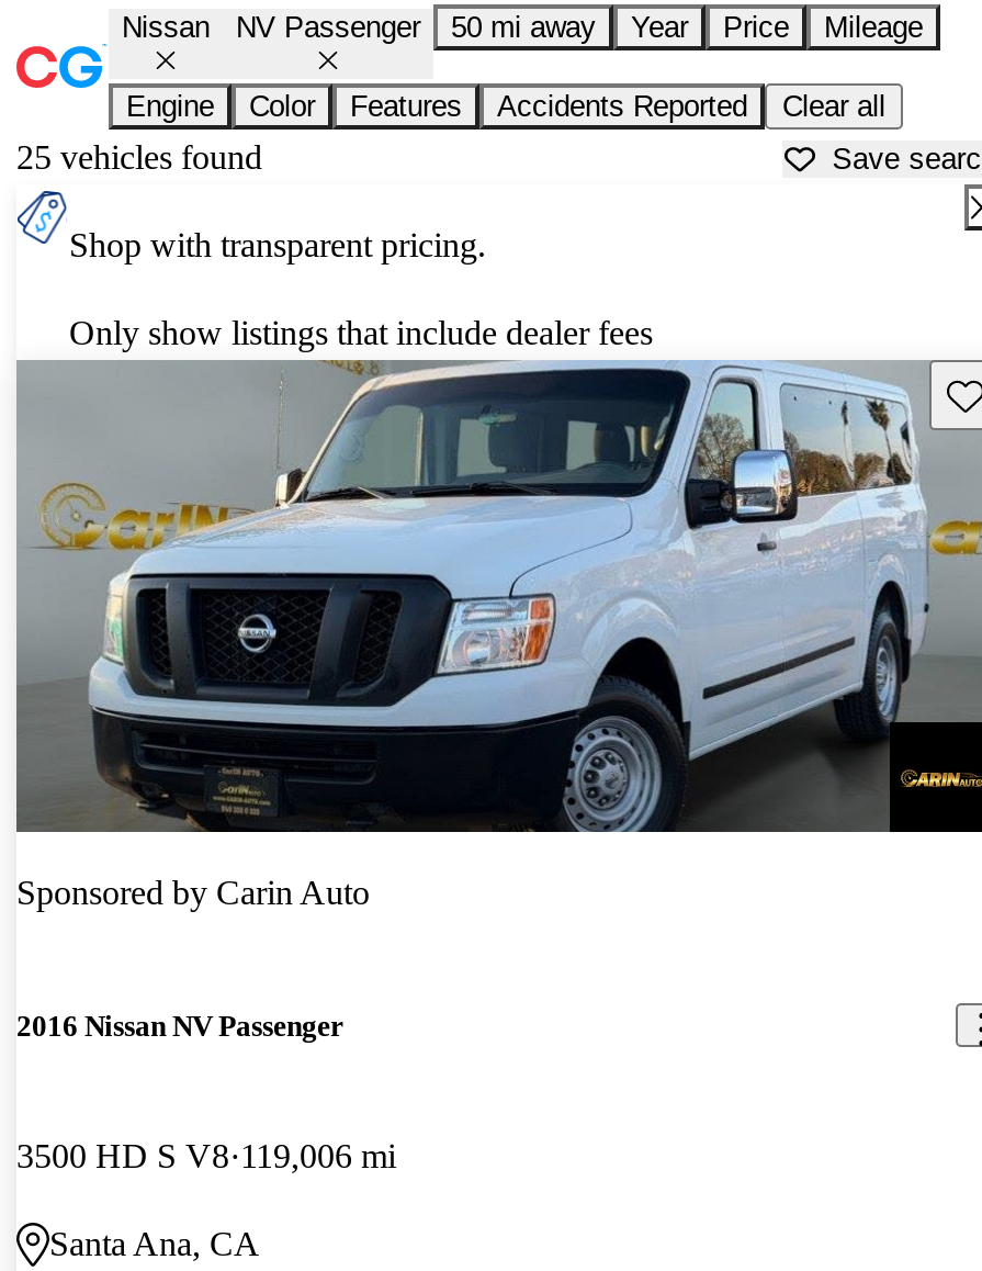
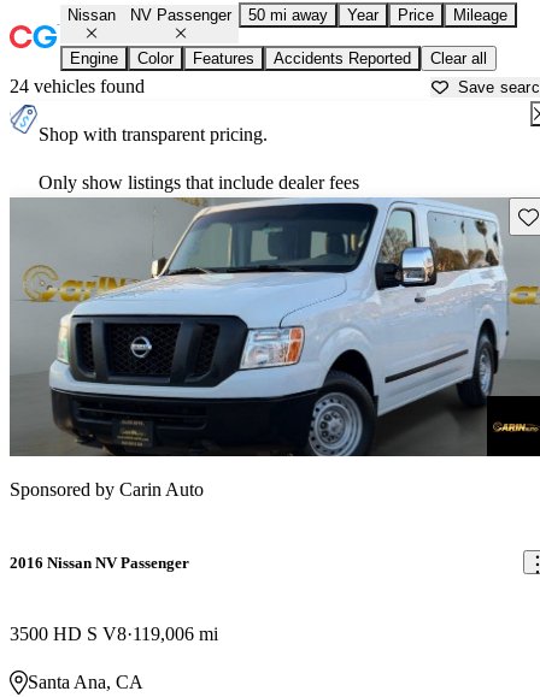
[16,139,262,176] 25 vehicles found -> [10,76,145,97] 24 vehicles found

